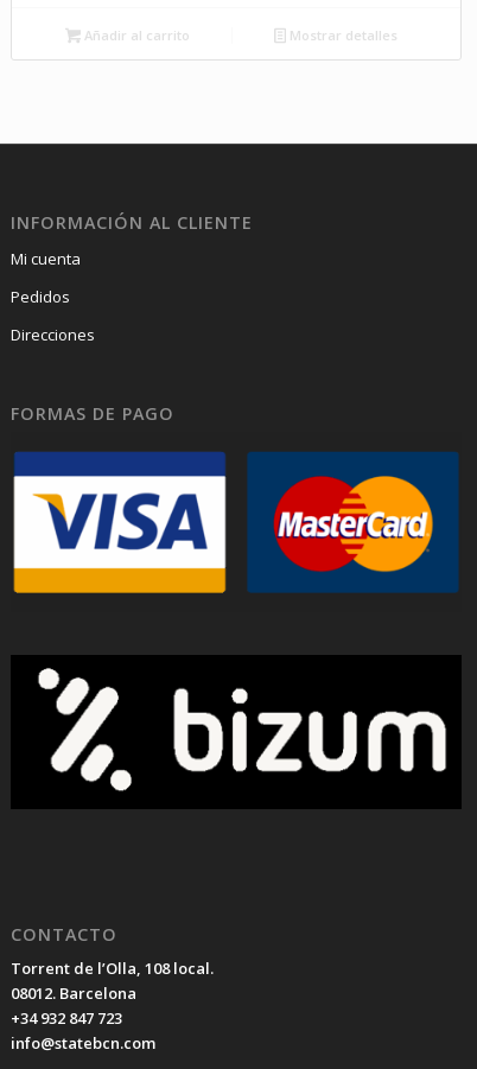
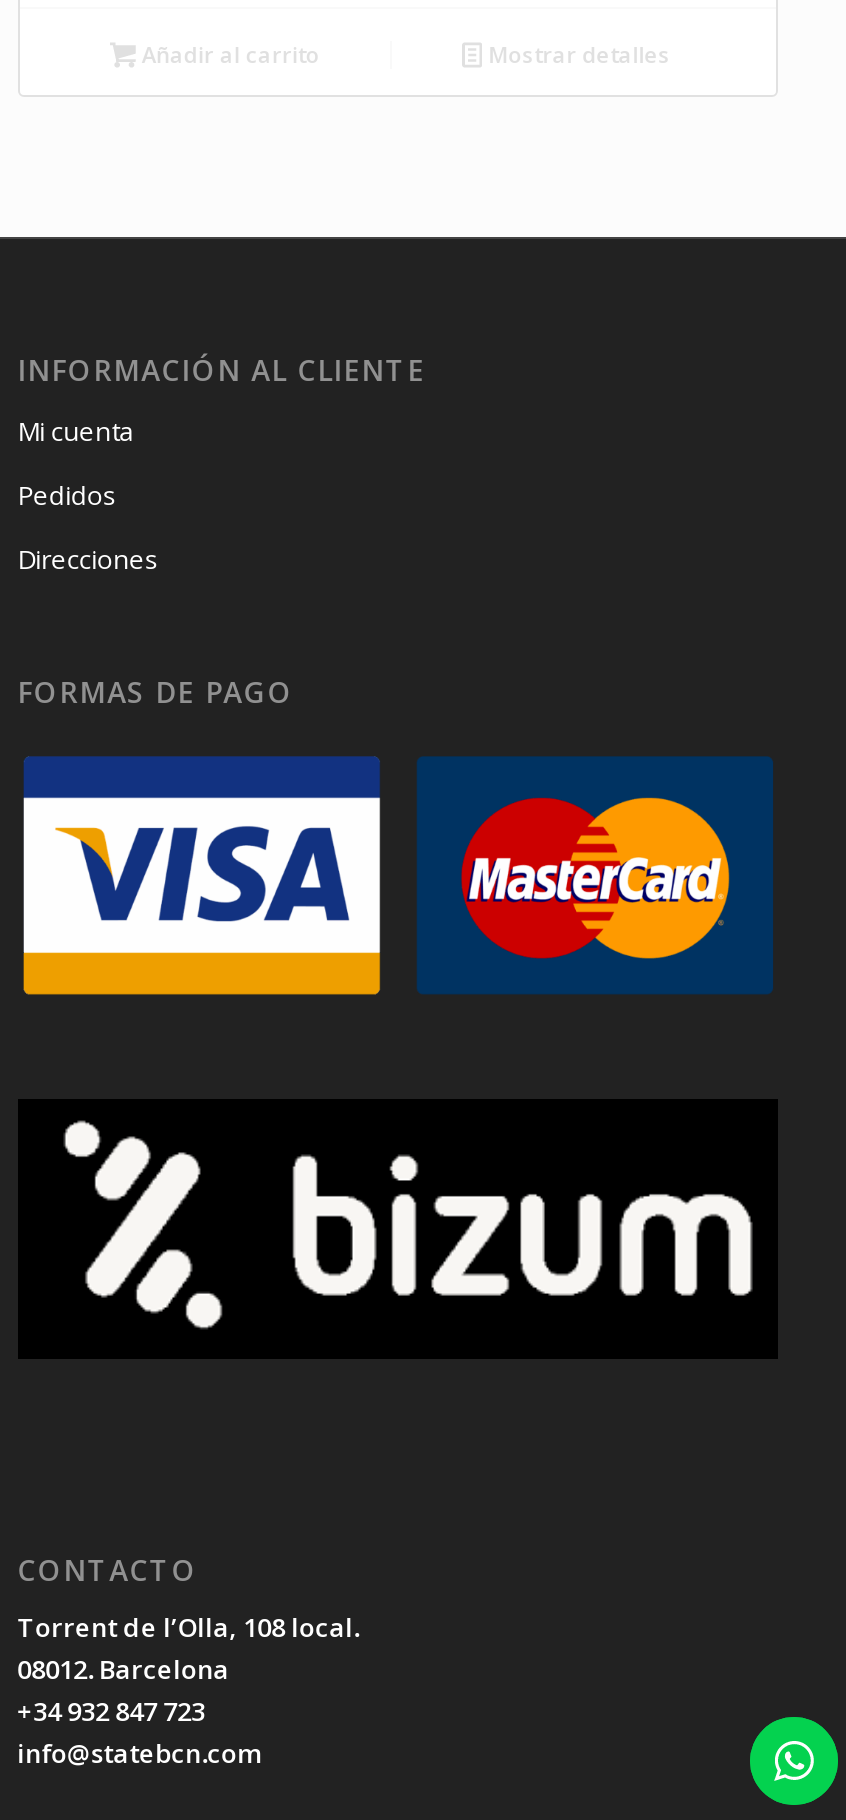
none -> [748,1715,840,1807] [image]

